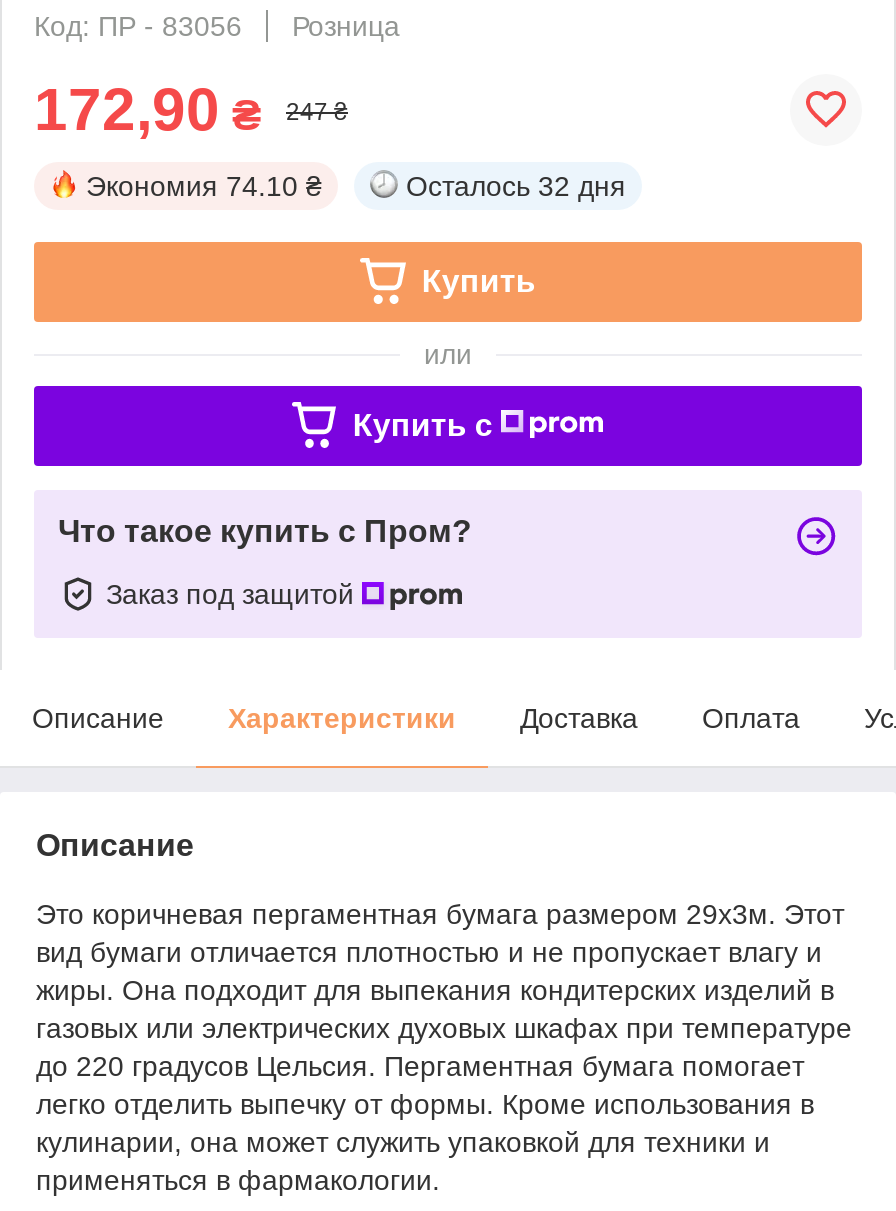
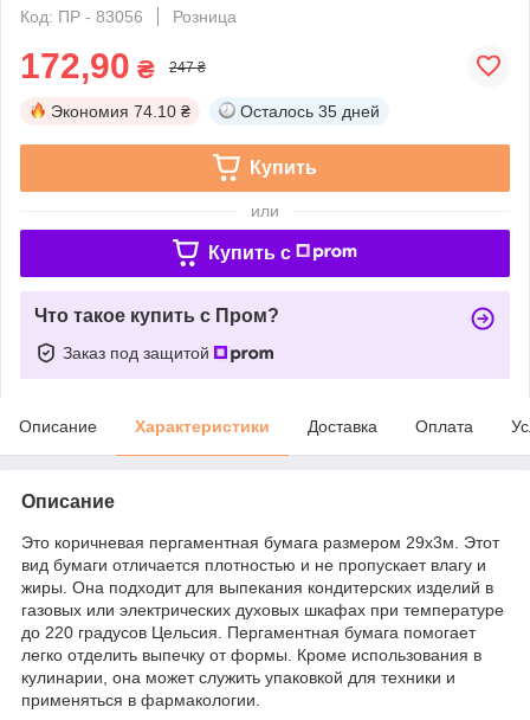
[406,170,626,202] Осталось 32 дня -> [240,102,380,121] Осталось 35 дней

